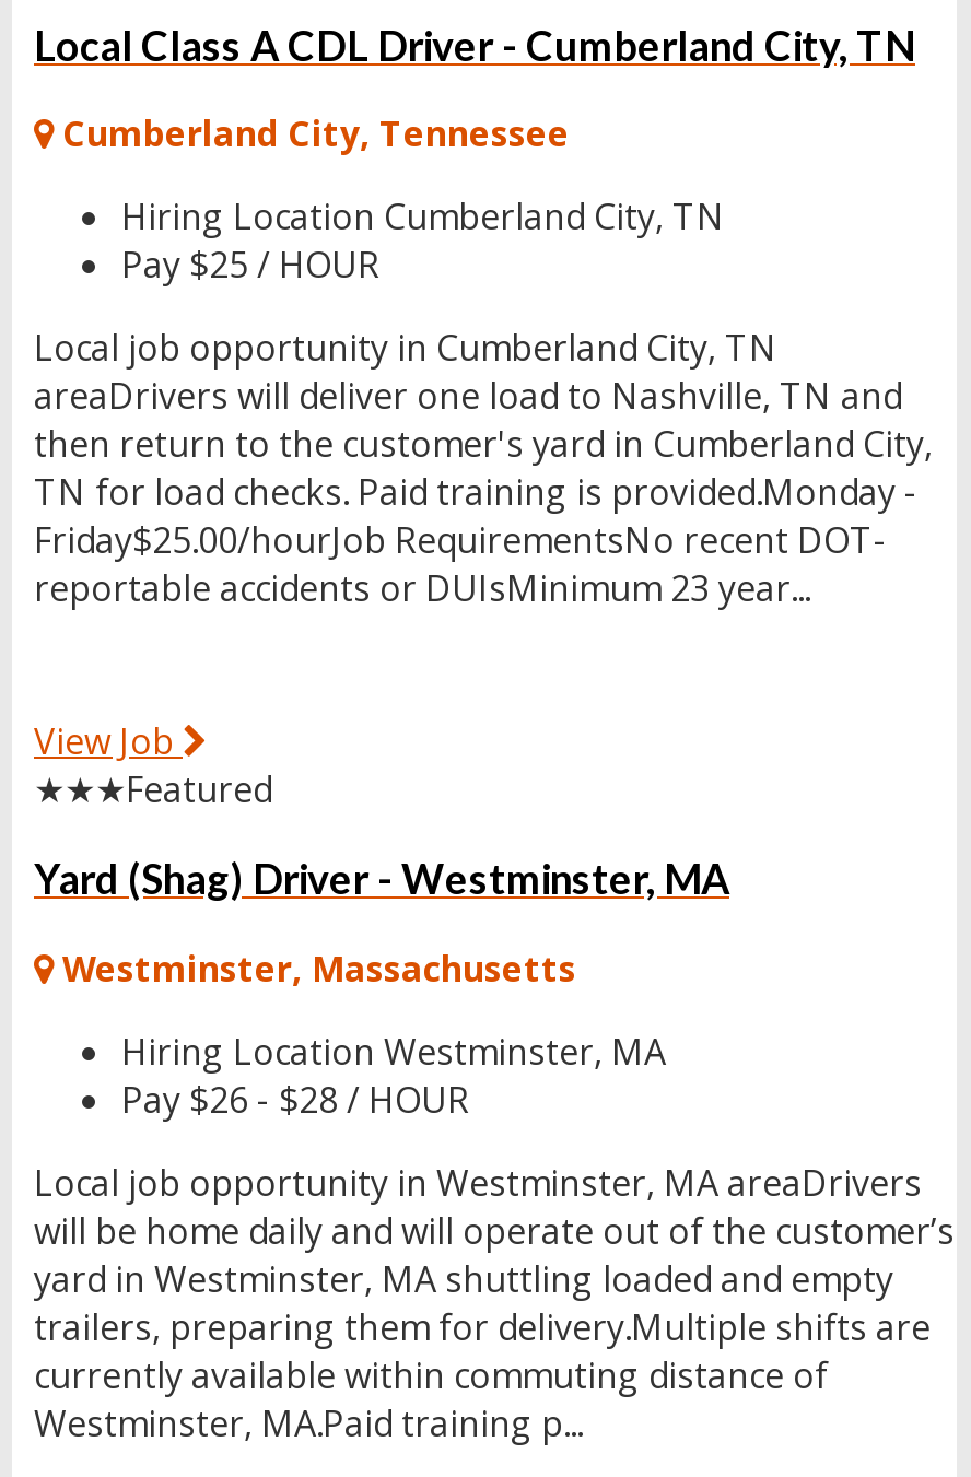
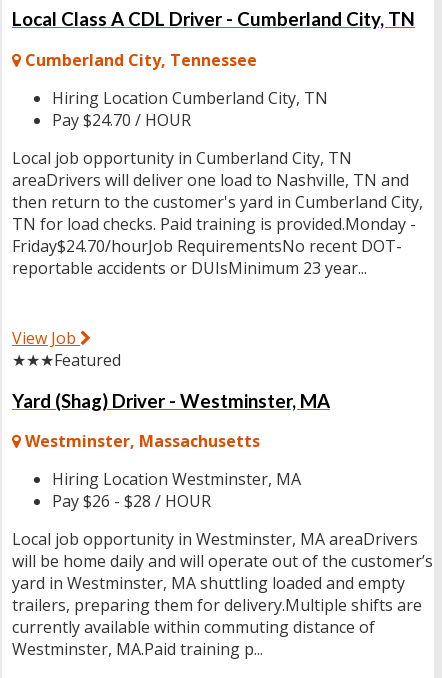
[121,242,379,290] Pay $25 / HOUR -> [52,109,191,131] Pay $24.70 / HOUR
[34,517,887,565] Friday$25.00/hourJob RequirementsNo recent DOT- -> [12,235,402,257] Friday$24.70/hourJob RequirementsNo recent DOT-

